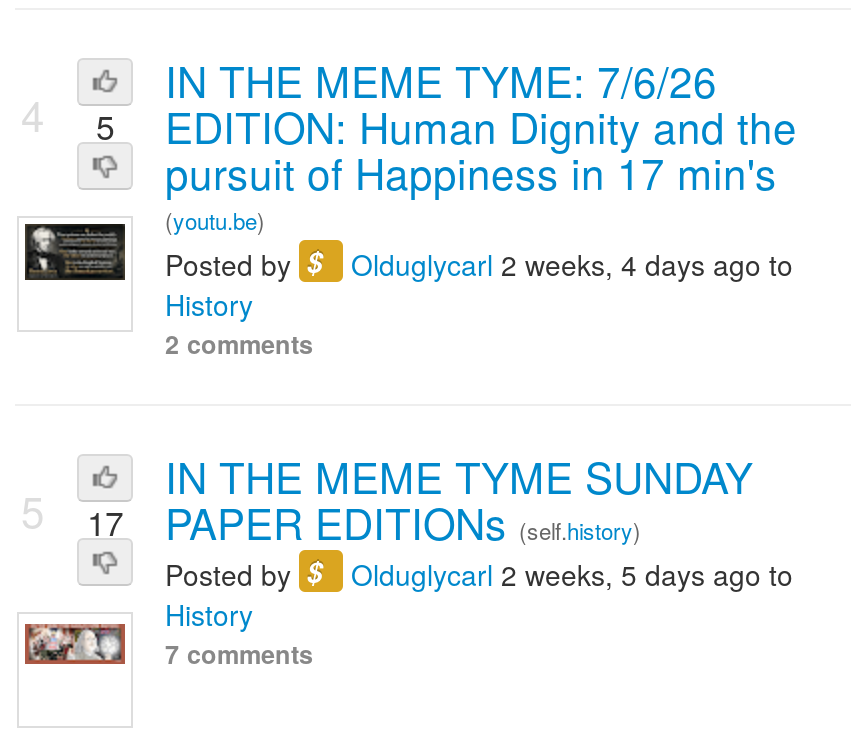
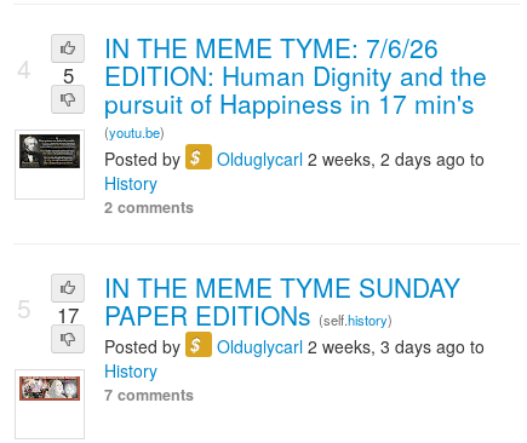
[351,244,793,284] Olduglycarl 2 weeks, 4 days ago to -> [217,146,485,171] Olduglycarl 2 weeks, 2 days ago to
[351,554,793,594] Olduglycarl 2 weeks, 5 days ago to -> [217,334,485,358] Olduglycarl 2 weeks, 3 days ago to

